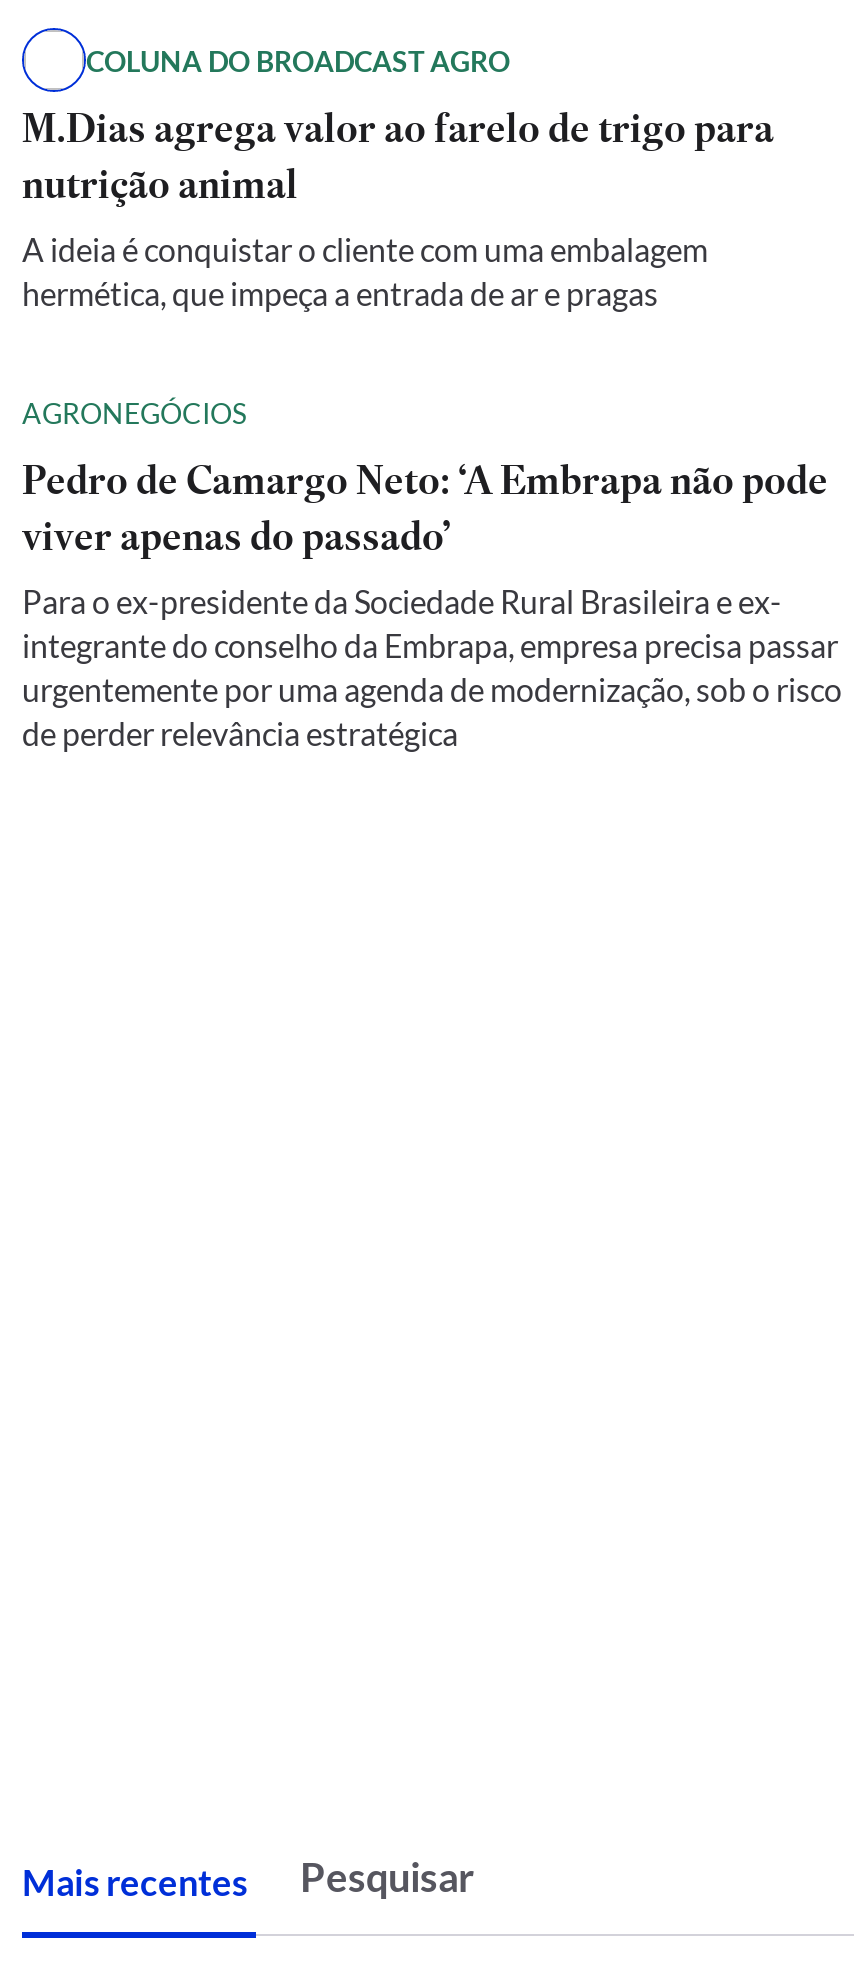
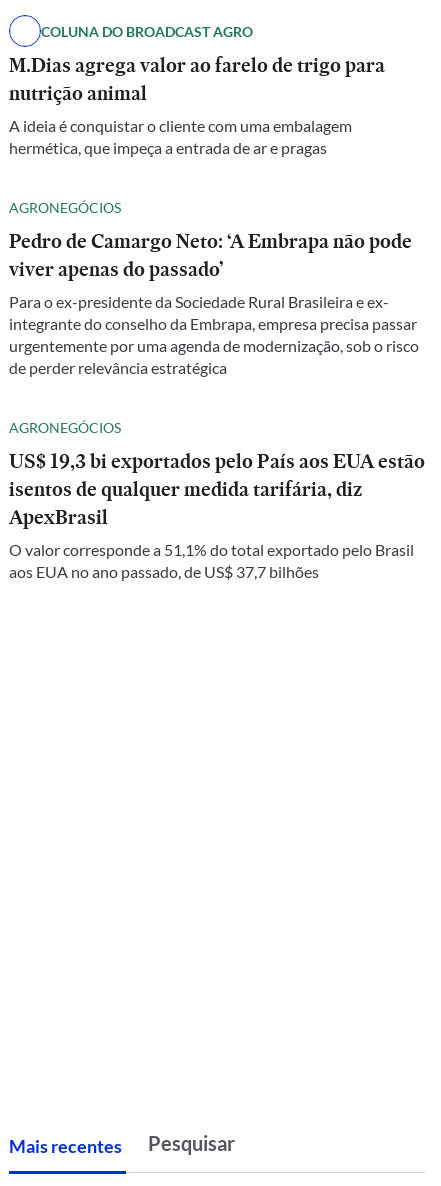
none -> [9,418,425,581] AGRONEGÓCIOS | US$ 19,3 bi exportados pelo País aos EUA estão | isentos de qualquer medida tarifária, diz | ApexBrasil | O valor corresponde a 51,1% do total exportado pelo Brasil | aos EUA no ano passado, de US$ 37,7 bilhões

